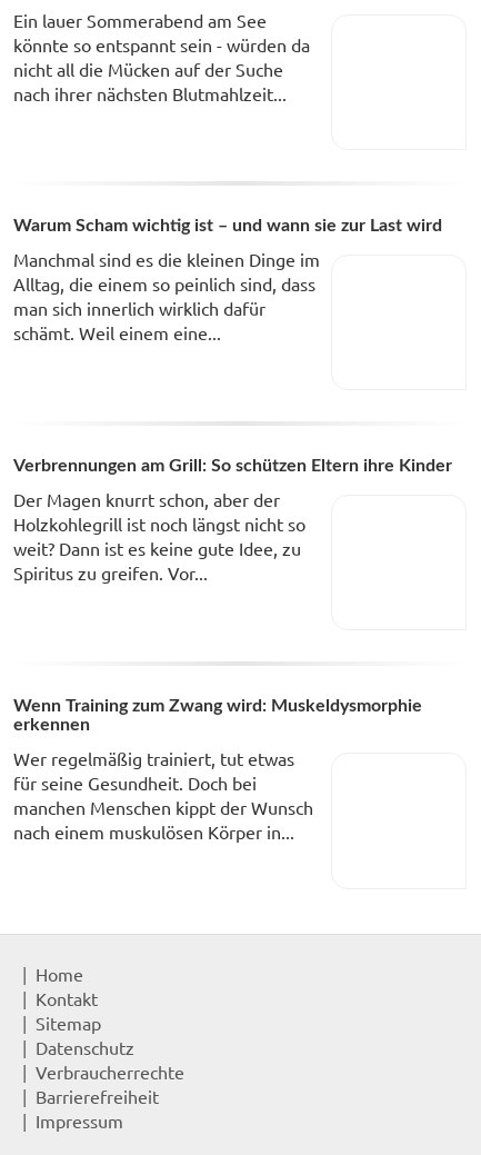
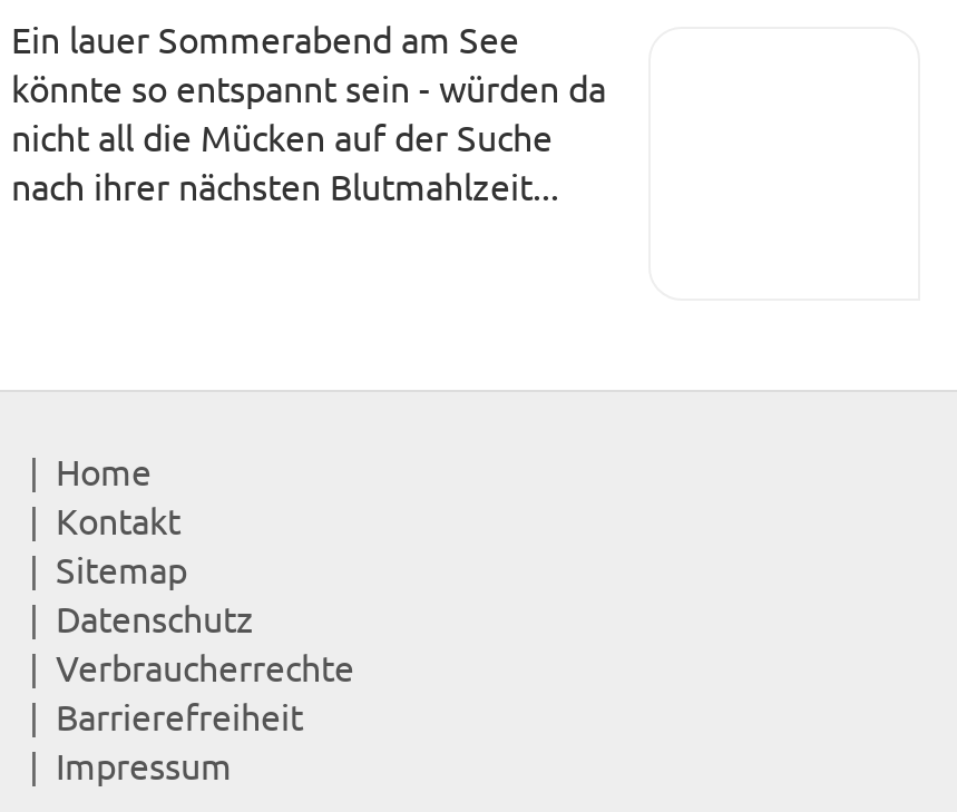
[13,217,442,344] Warum Scham wichtig ist – und wann sie zur Last wird | Manchmal sind es die kleinen Dinge im | Alltag, die einem so peinlich sind, dass | man sich innerlich wirklich dafür | schämt. Weil einem eine... -> none
[13,457,452,584] Verbrennungen am Grill: So schützen Eltern ihre Kinder | Der Magen knurrt schon, aber der | Holzkohlegrill ist noch längst nicht so | weit? Dann ist es keine gute Idee, zu | Spiritus zu greifen. Vor... -> none
[13,697,422,843] Wenn Training zum Zwang wird: Muskeldysmorphie | erkennen | Wer regelmäßig trainiert, tut etwas | für seine Gesundheit. Doch bei | manchen Menschen kippt der Wunsch | nach einem muskulösen Körper in... -> none

